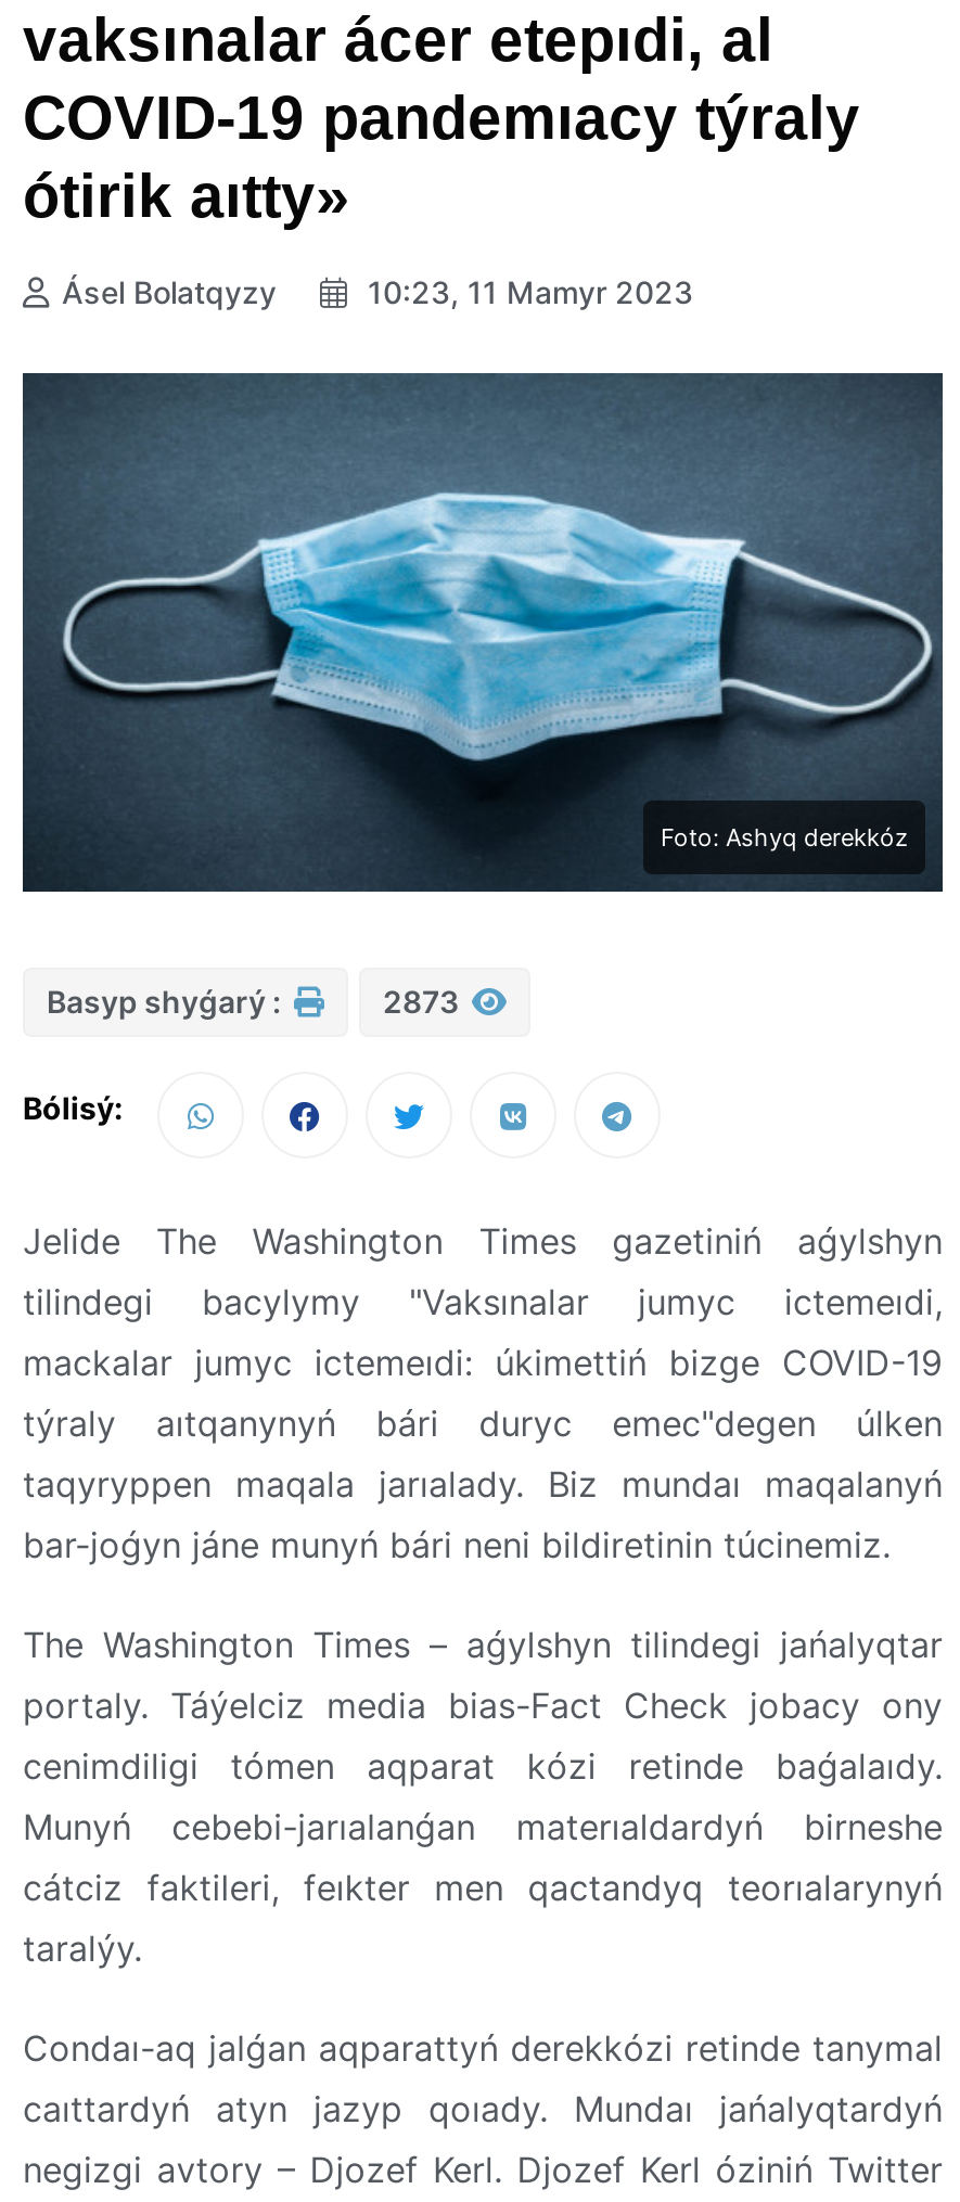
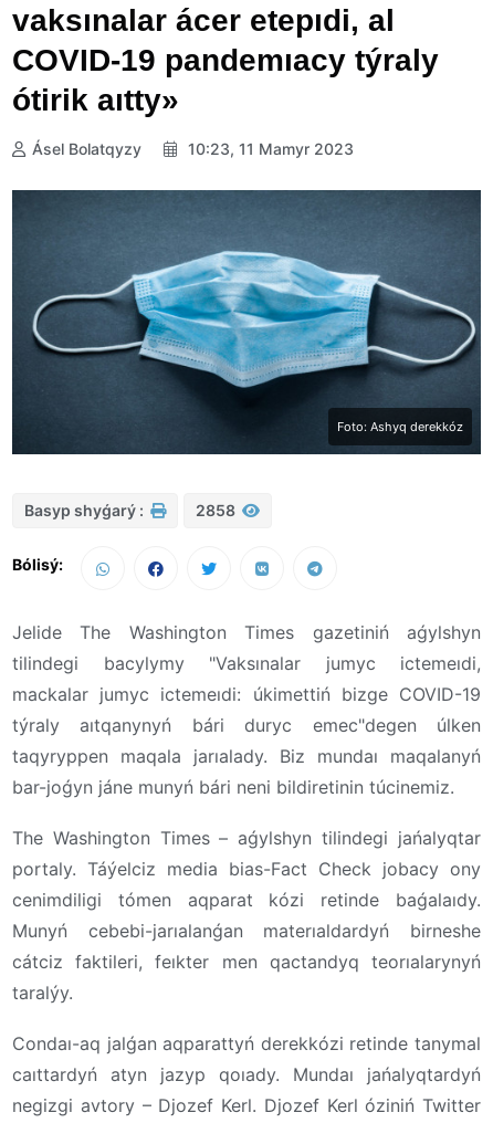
[383,982,465,1019] 2873 -> [196,500,239,519] 2858

